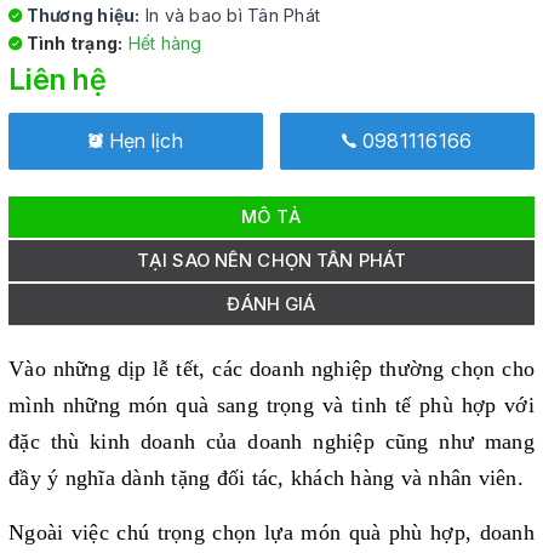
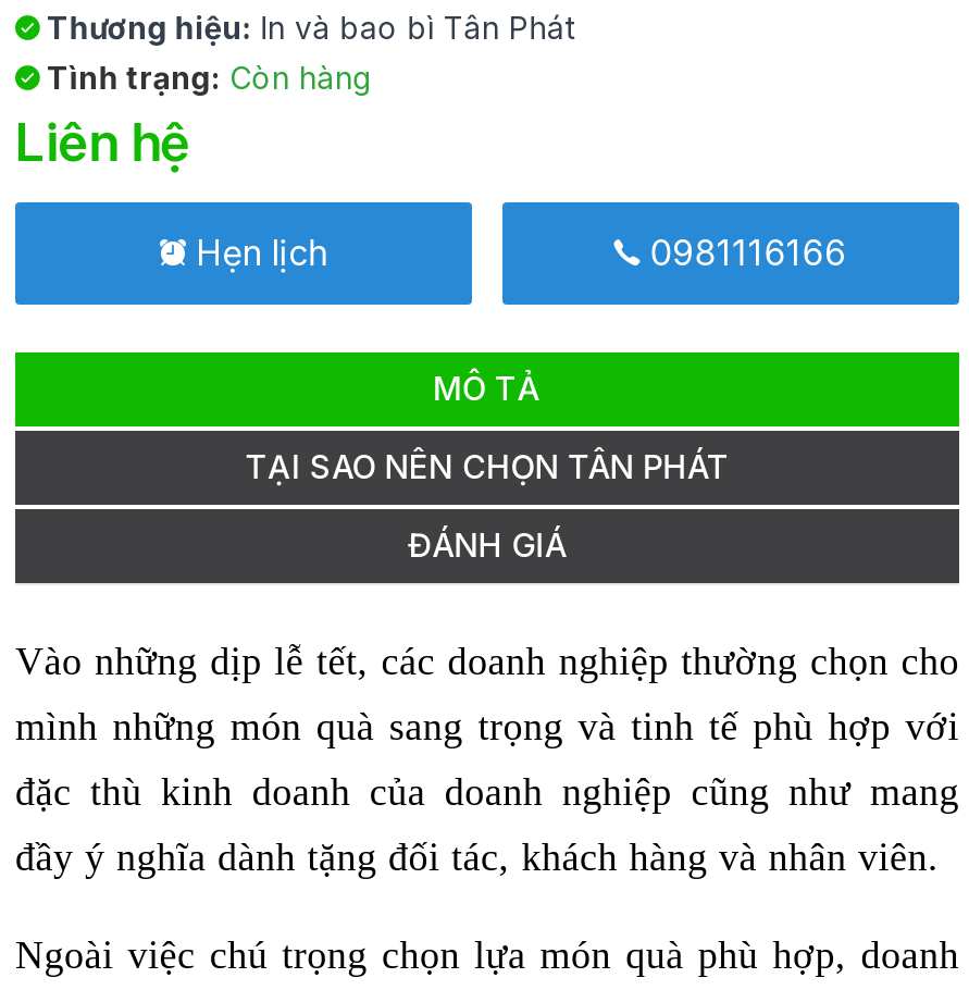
[22,33,202,54] Tình trạng: Hết hàng -> [40,59,373,96] Tình trạng: Còn hàng

